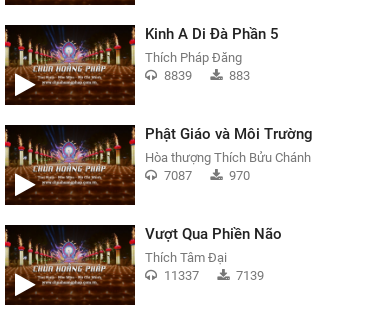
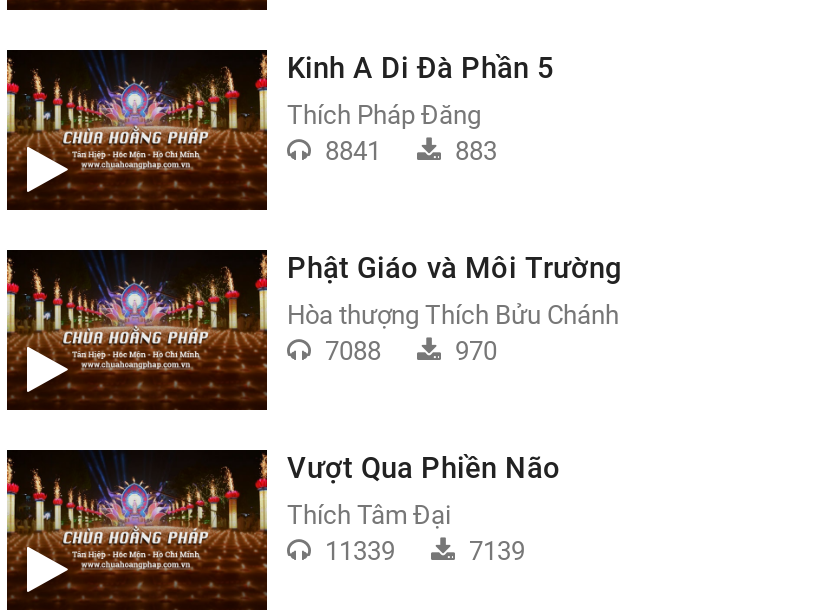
[161,68,192,83] 8839 -> [319,137,381,167] 8841
[161,168,192,183] 7087 -> [319,337,381,367] 7088
[161,268,199,283] 11337 -> [319,537,395,567] 11339

